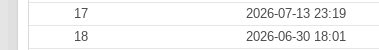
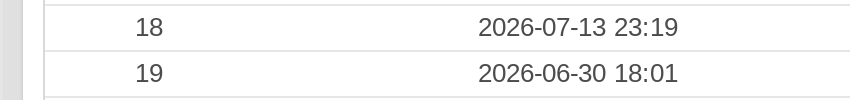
[74,6,88,21] 17 -> [135,12,163,42] 18
[74,29,88,44] 18 -> [135,58,163,88] 19

